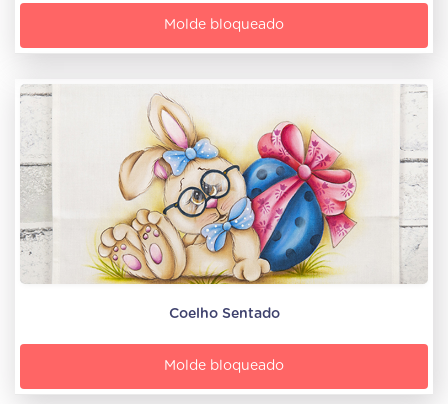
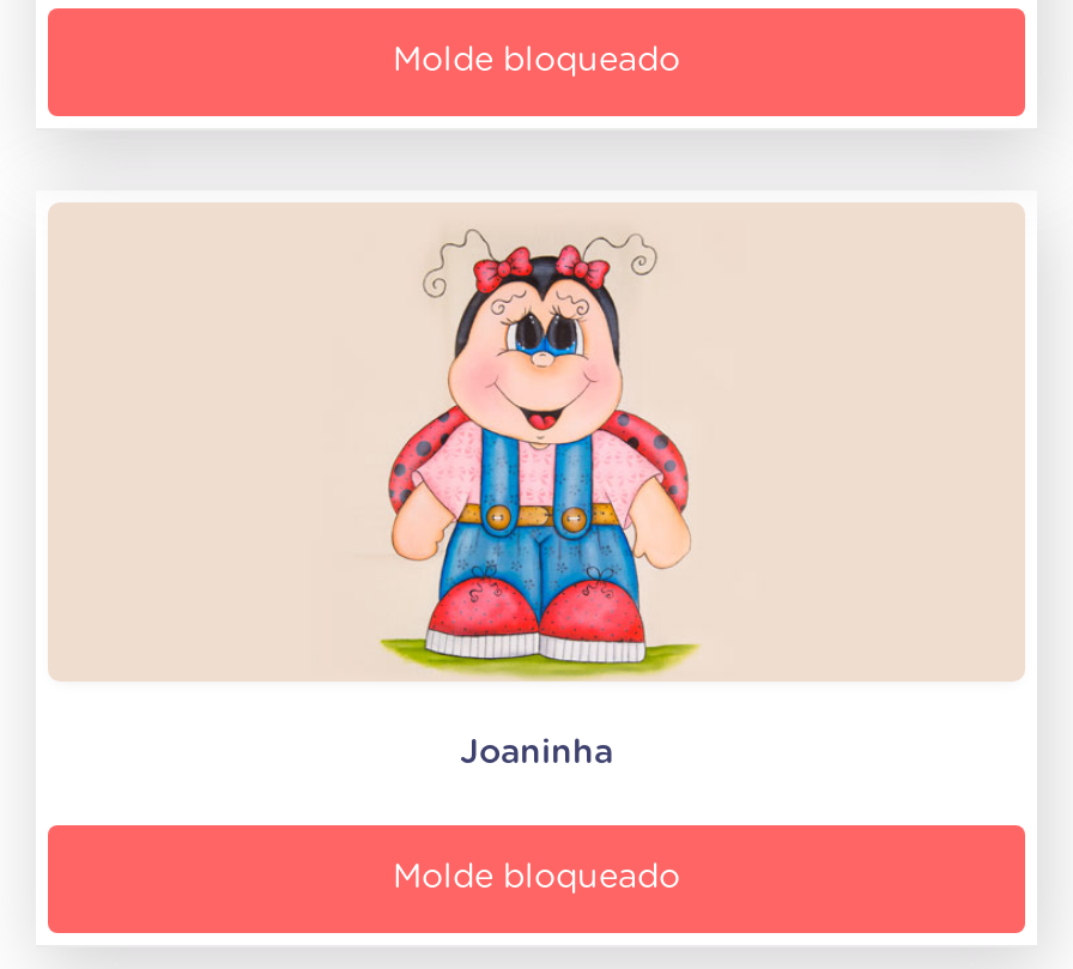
[20,86,428,321] [image] | Coelho Sentado -> [48,205,1023,771] [image] | Joaninha

